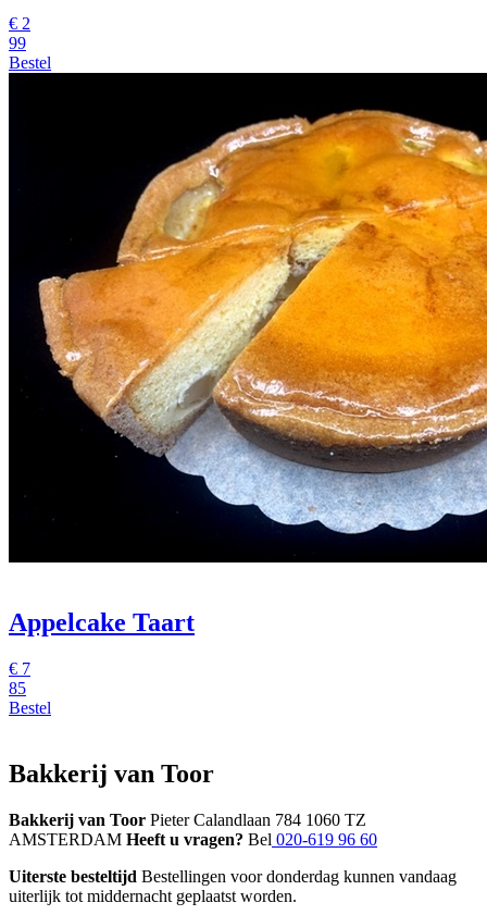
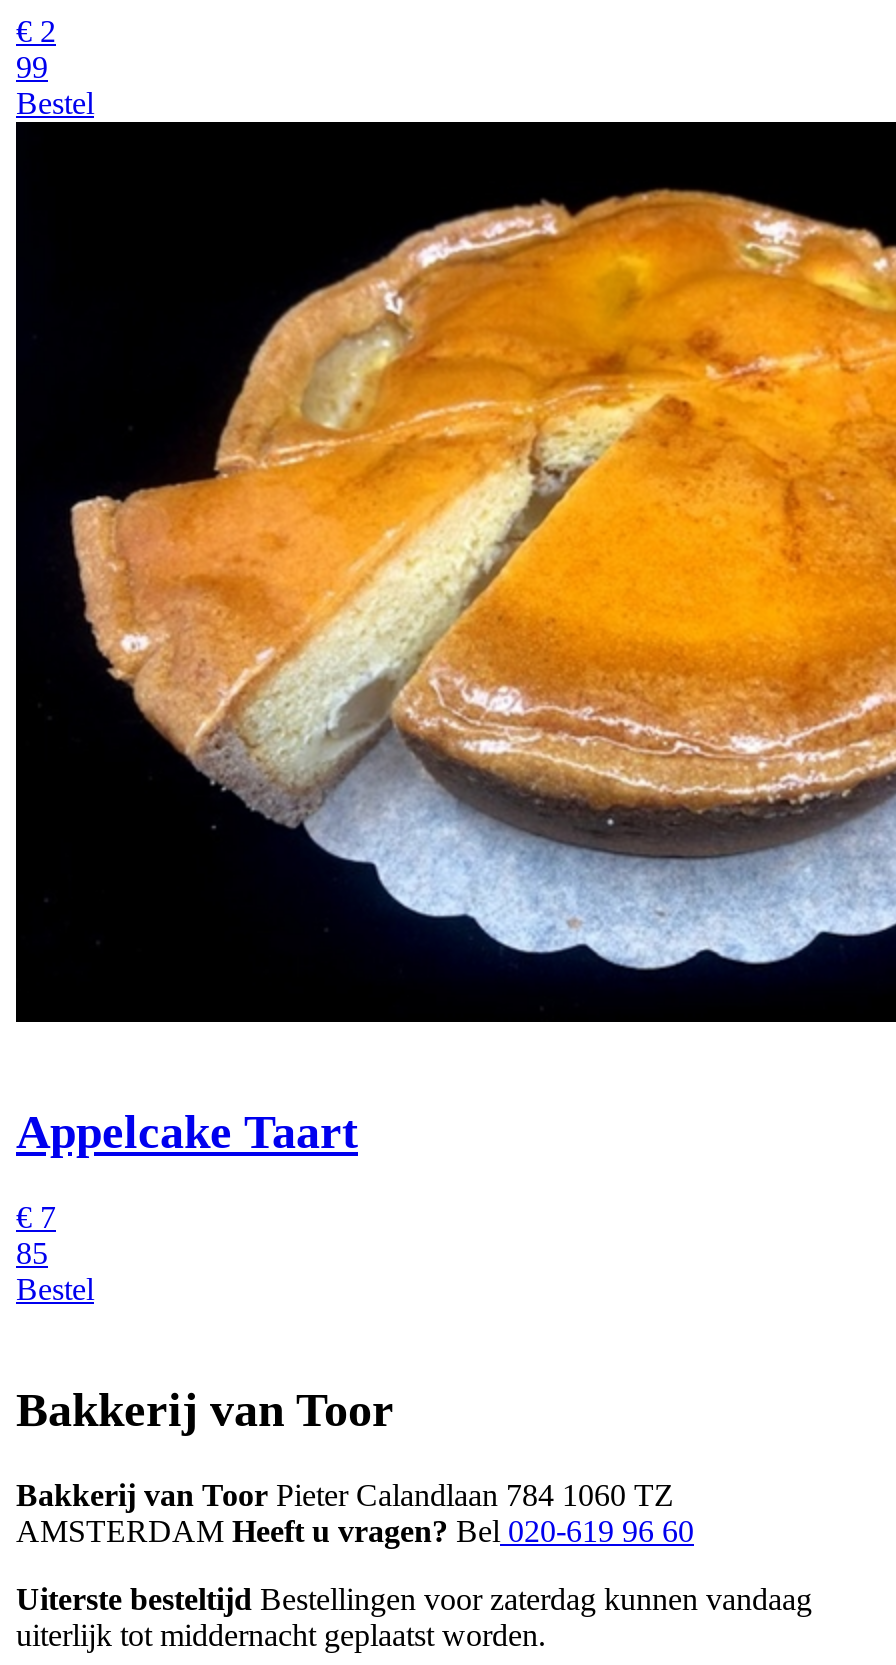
[9,867,457,886] Uiterste besteltijd Bestellingen voor donderdag kunnen vandaag -> [16,1582,812,1616] Uiterste besteltijd Bestellingen voor zaterdag kunnen vandaag

